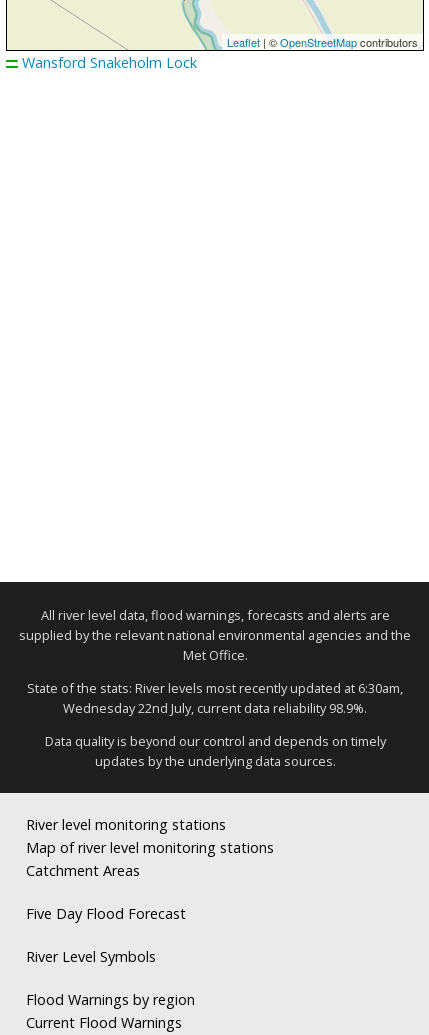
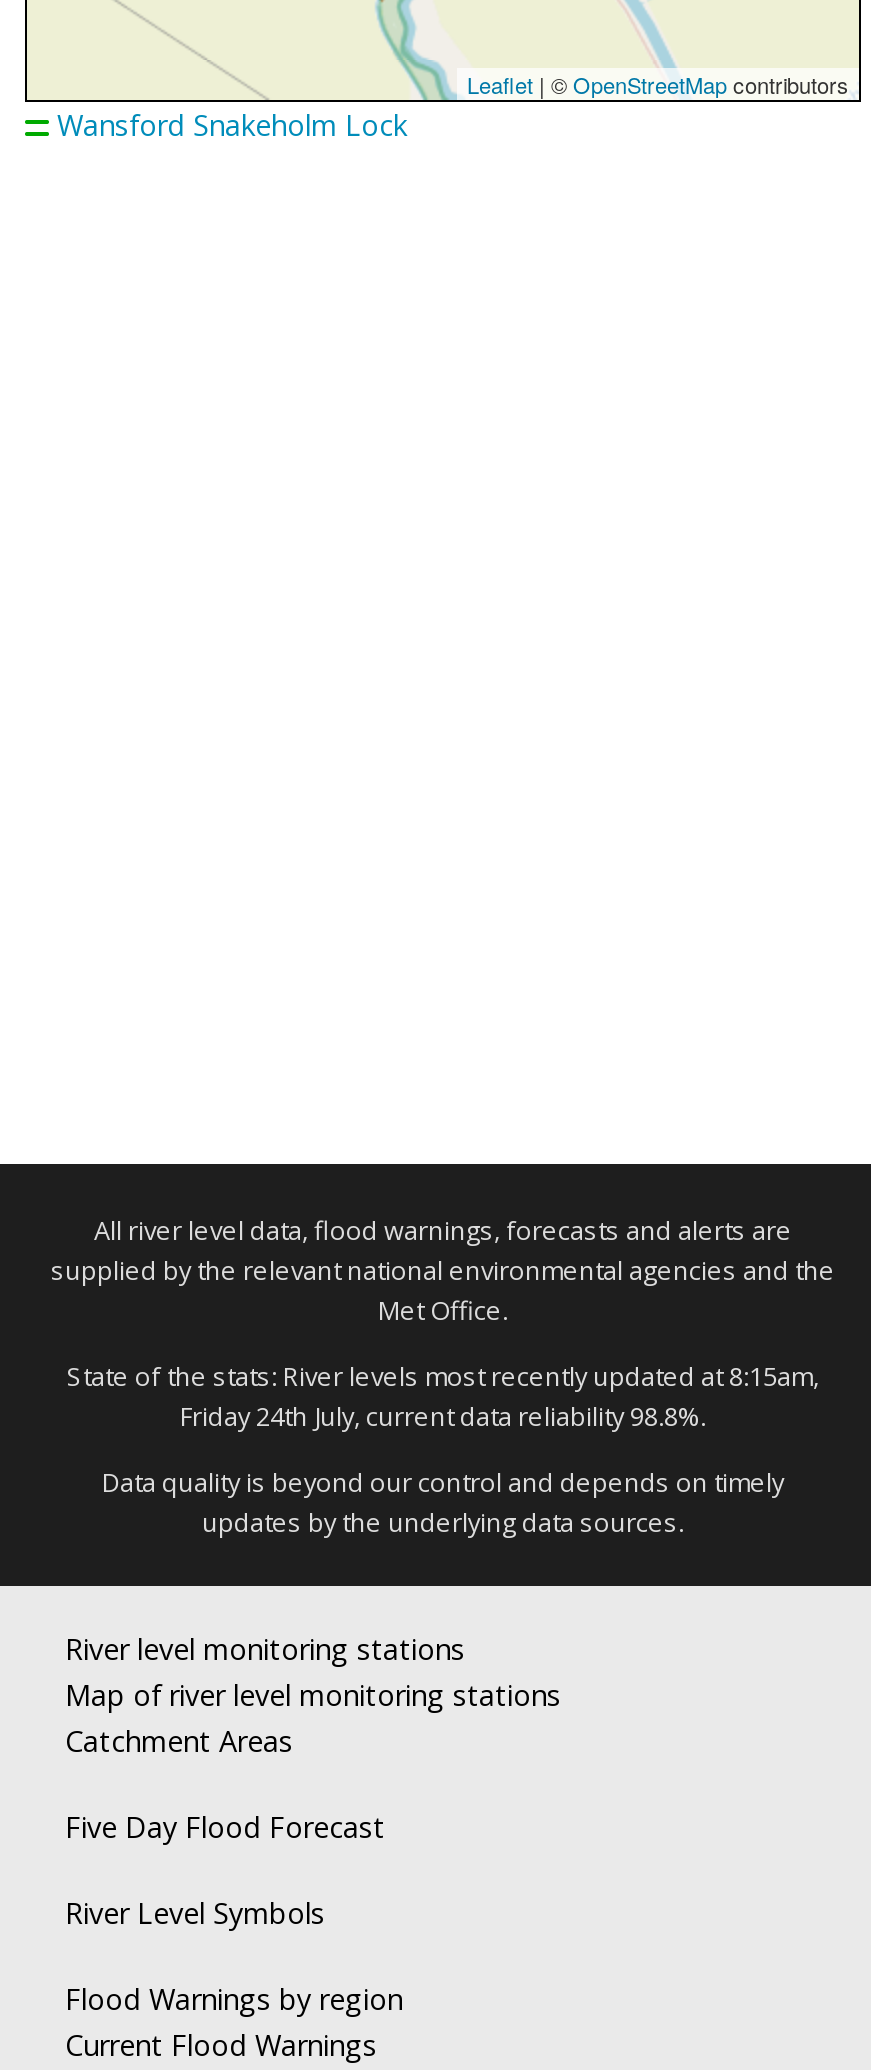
[27,679,403,697] State of the stats: River levels most recently updated at 6:30am, -> [67,1357,819,1393] State of the stats: River levels most recently updated at 8:15am,
[63,699,367,717] Wednesday 22nd July, current data reliability 98.9%. -> [180,1397,706,1433] Friday 24th July, current data reliability 98.8%.

